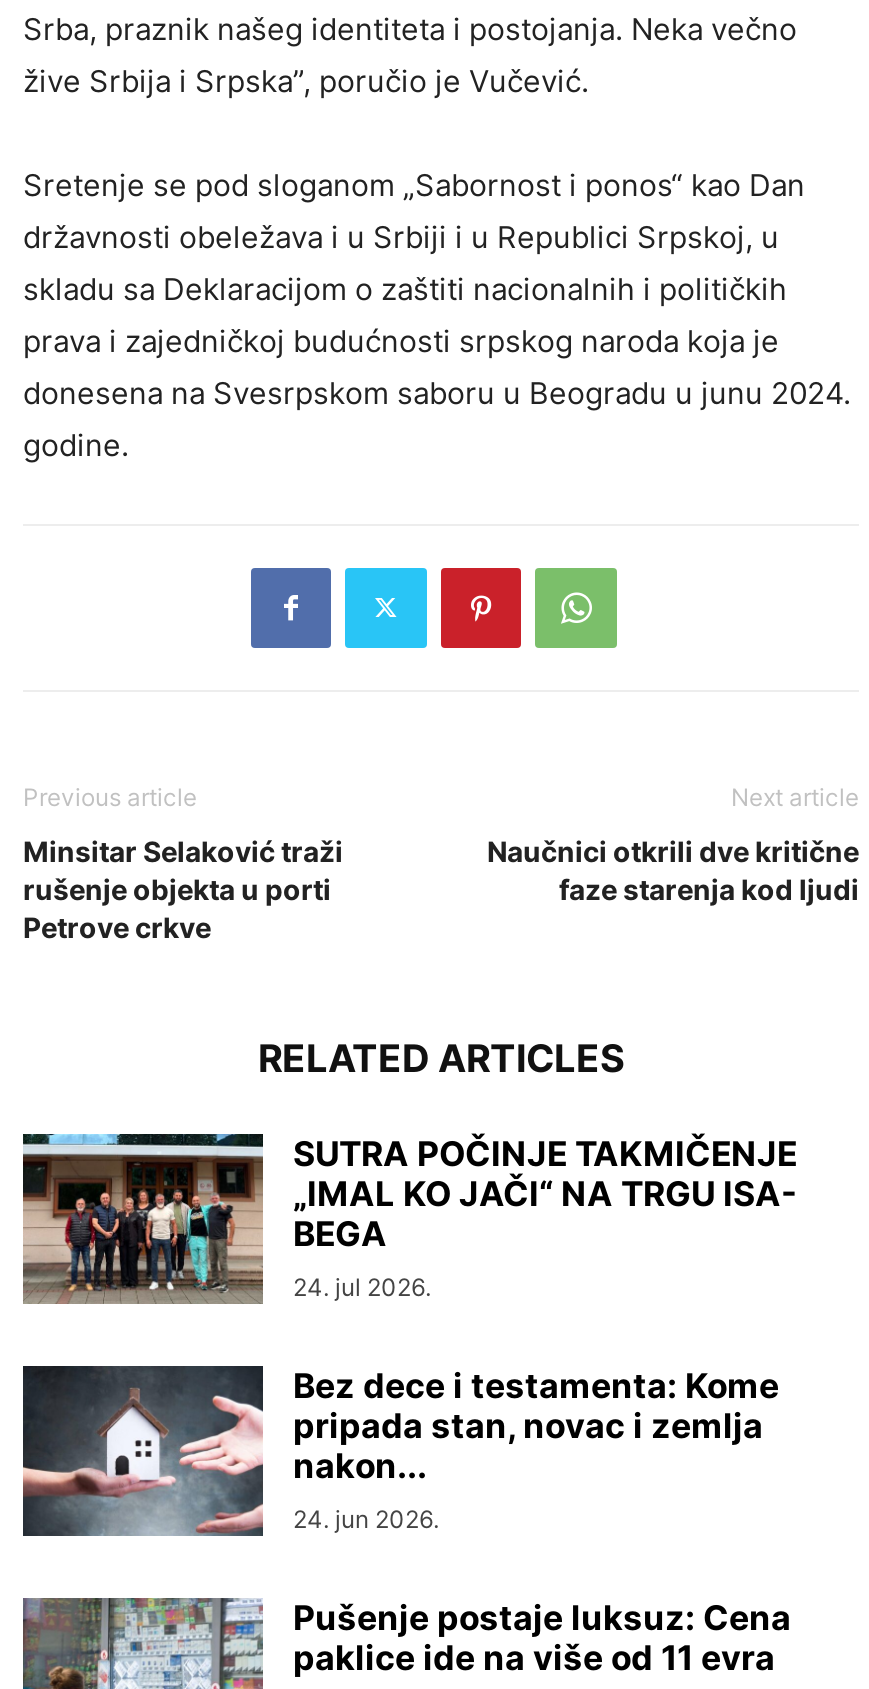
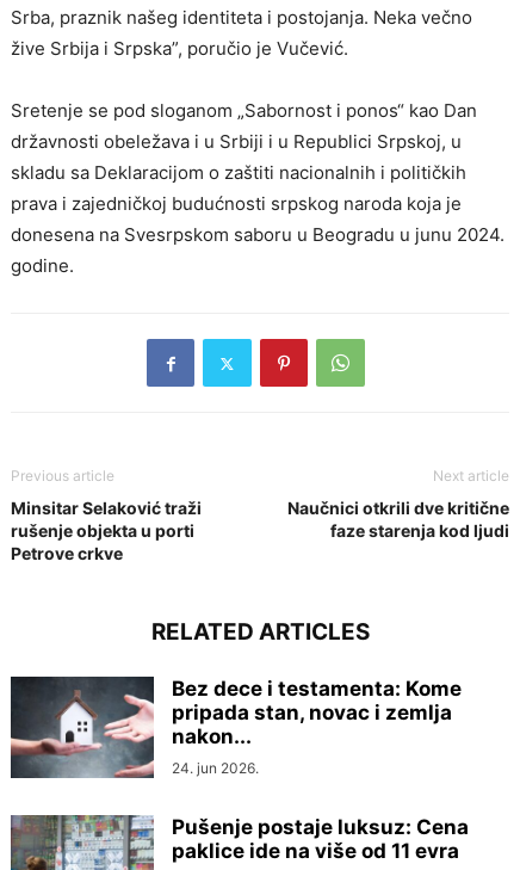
[21,1133,797,1305] [image] | SUTRA POČINJE TAKMIČENJE | „IMAL KO JAČI“ NA TRGU ISA- | BEGA | 24. jul 2026. -> none

